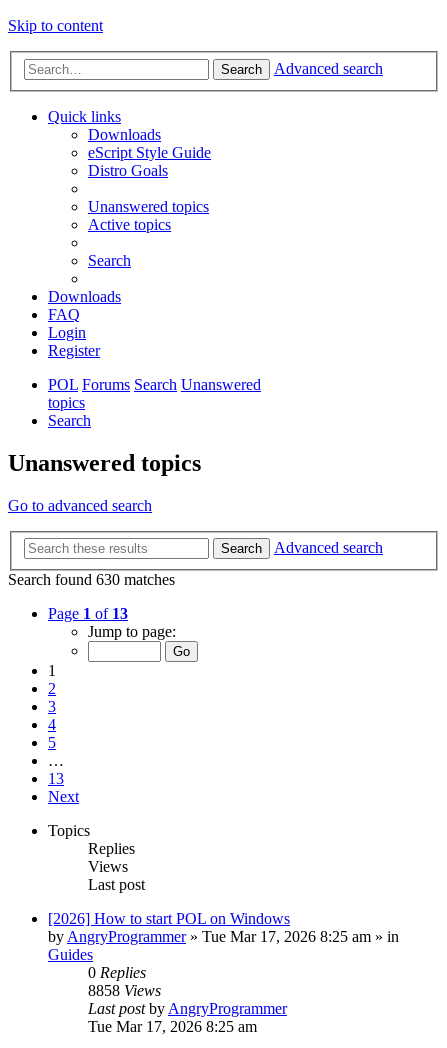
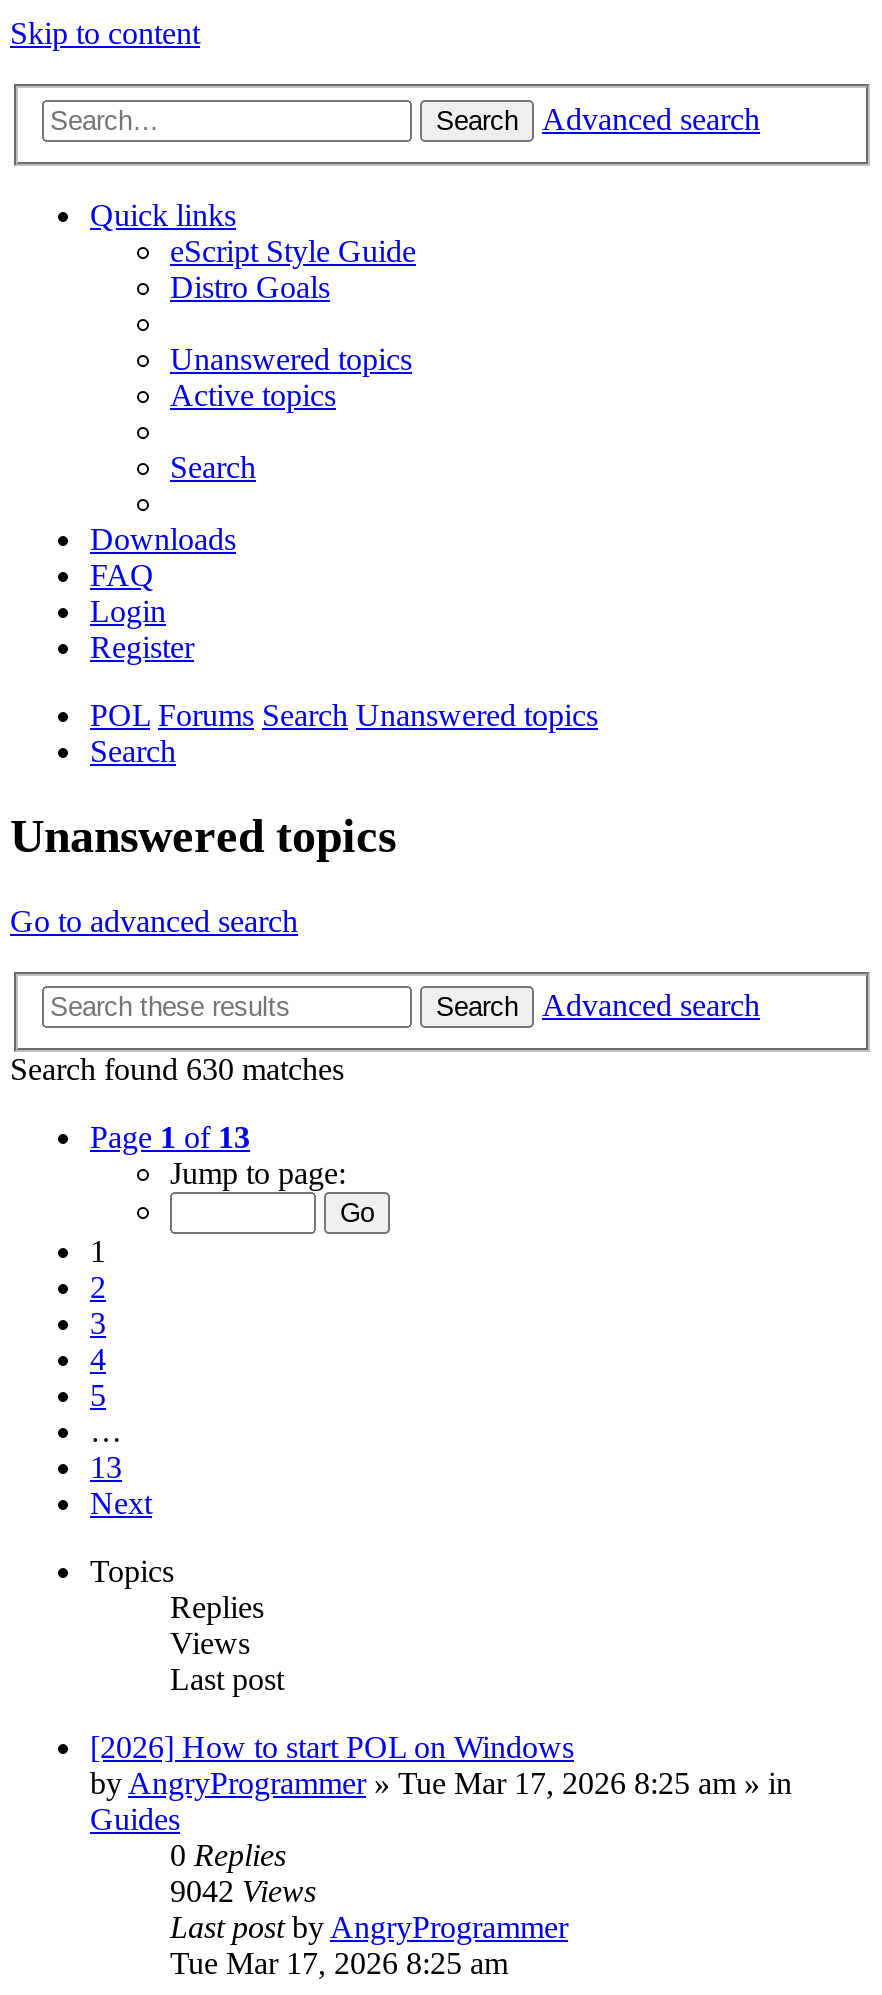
[88,126,161,143] Downloads -> none
[88,982,161,999] 8858 Views -> [170,1875,316,1909] 9042 Views

